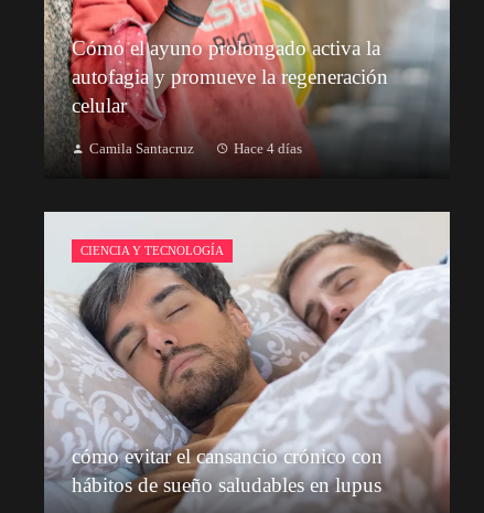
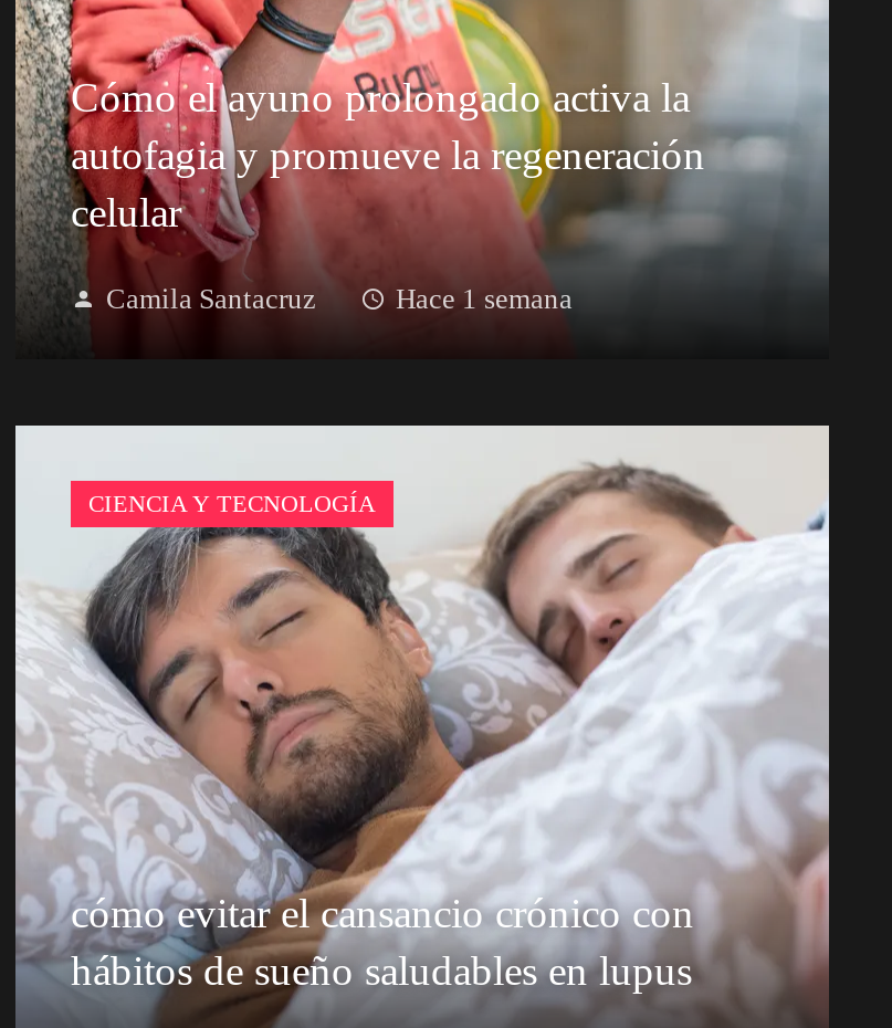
[234,141,302,157] Hace 4 días -> [396,283,573,314] Hace 1 semana

